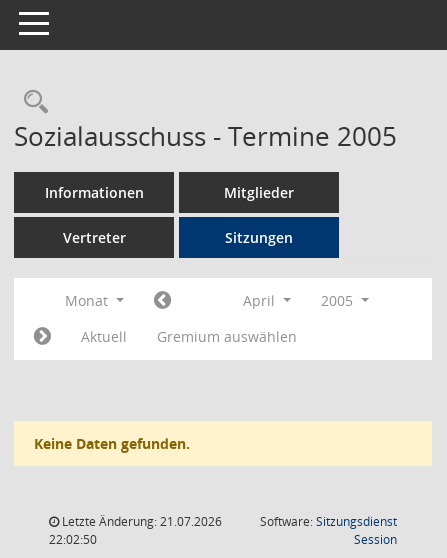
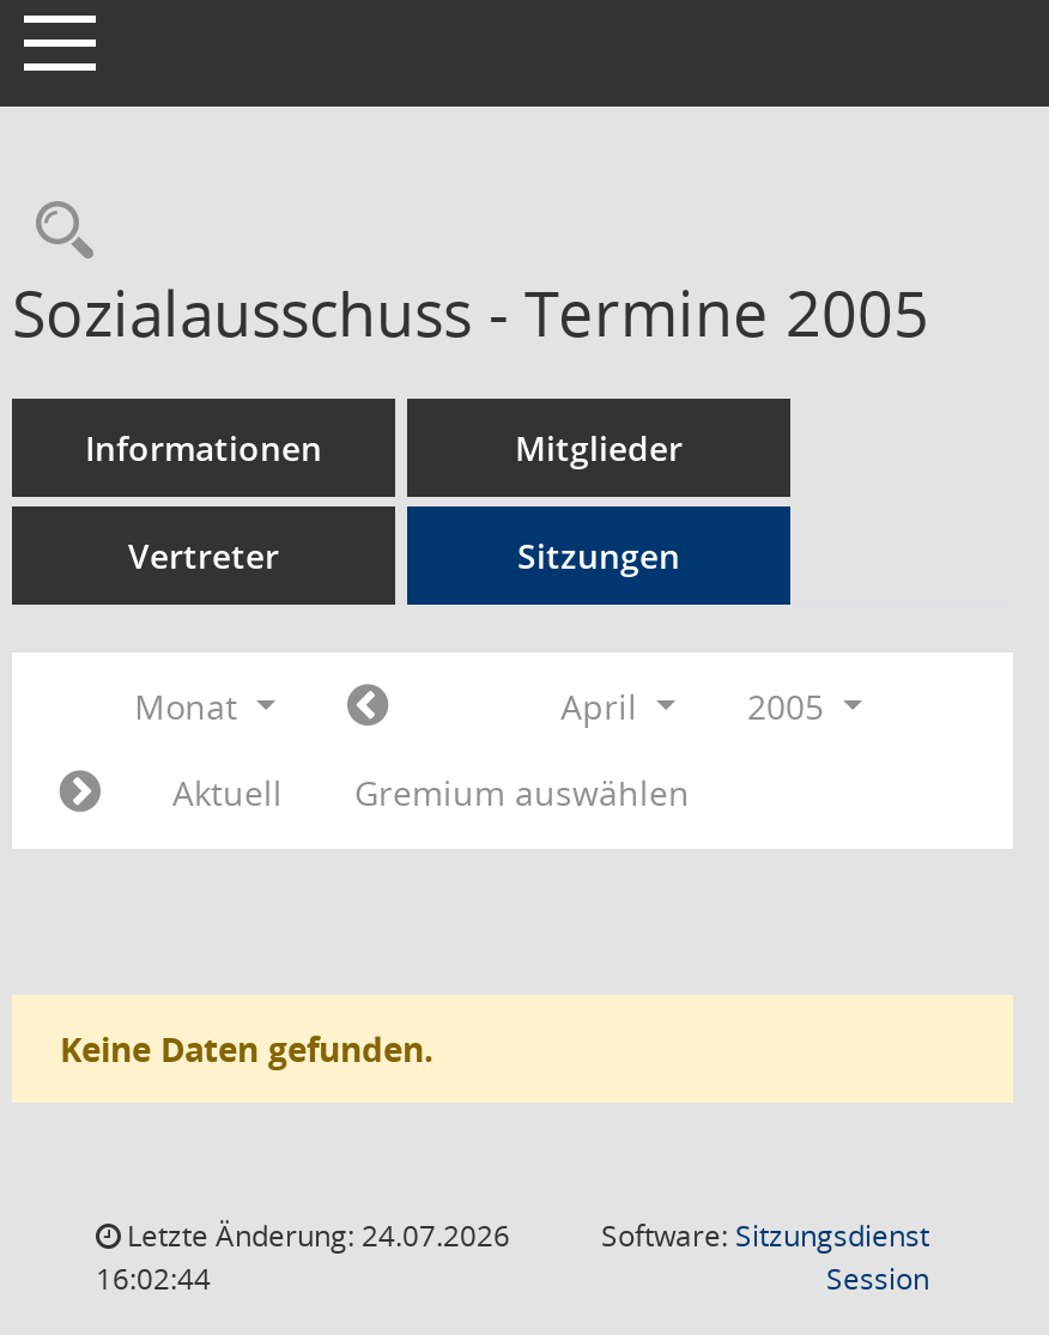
[59,513,222,530] Letzte Änderung: 21.07.2026 -> [120,1215,510,1256] Letzte Änderung: 24.07.2026
[49,531,97,548] 22:02:50 -> [96,1258,211,1299] 16:02:44

